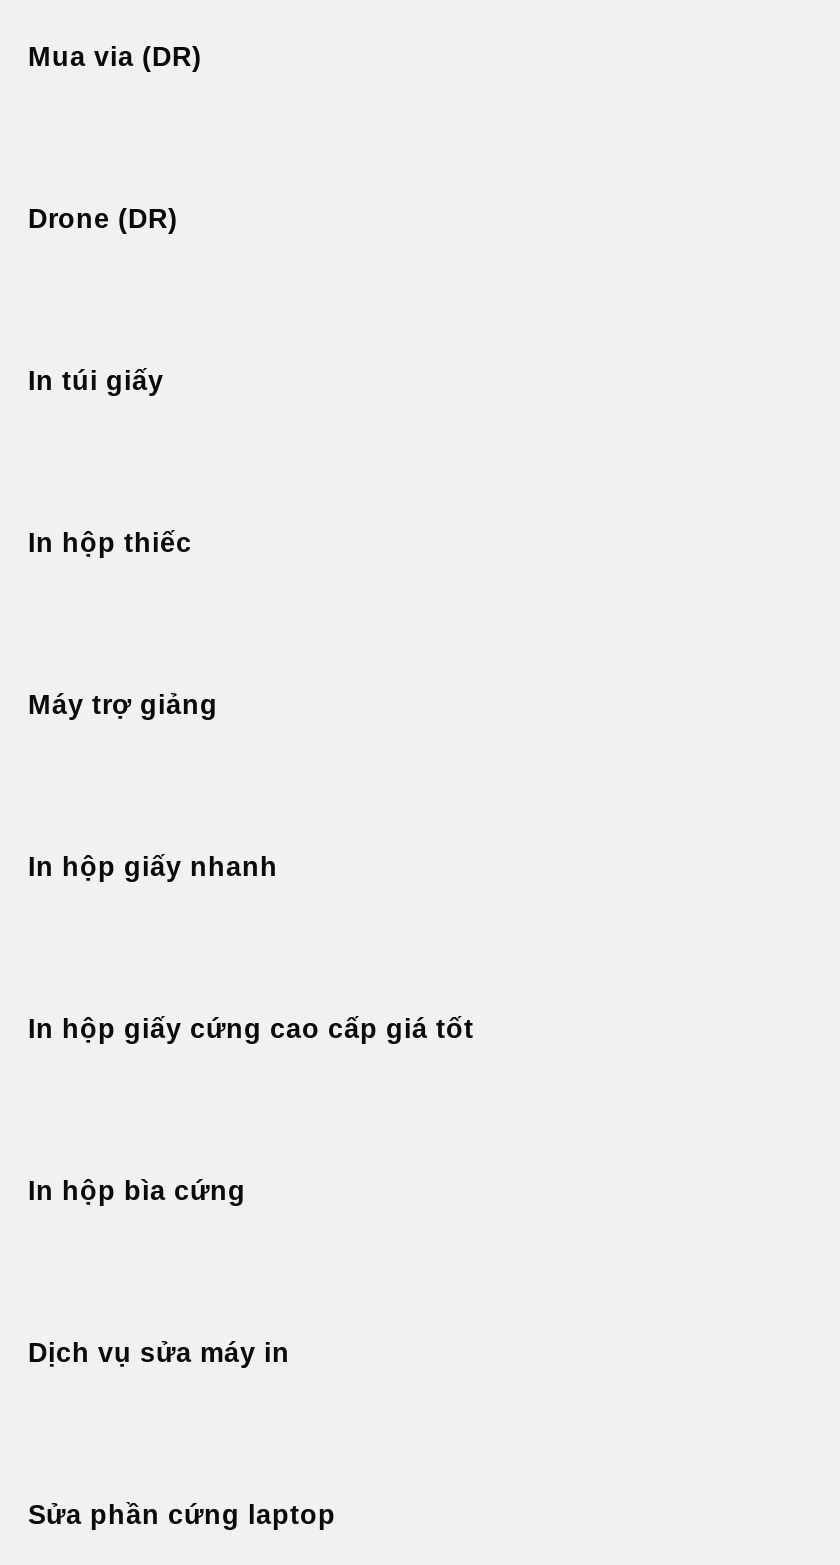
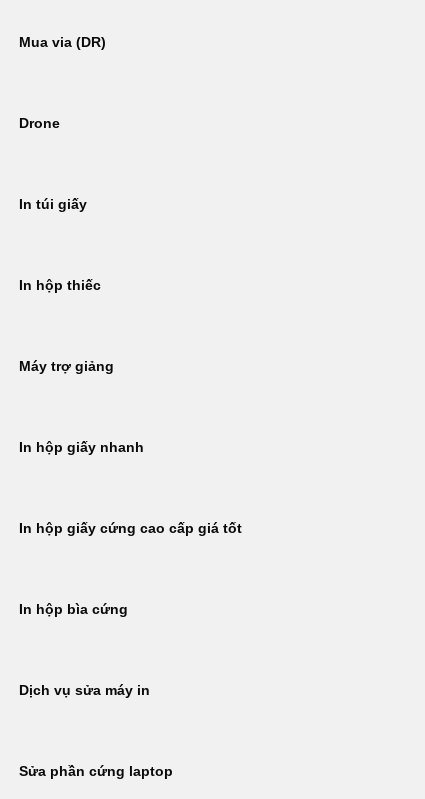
[28,204,178,234] Drone (DR) -> [19,116,60,131] Drone

